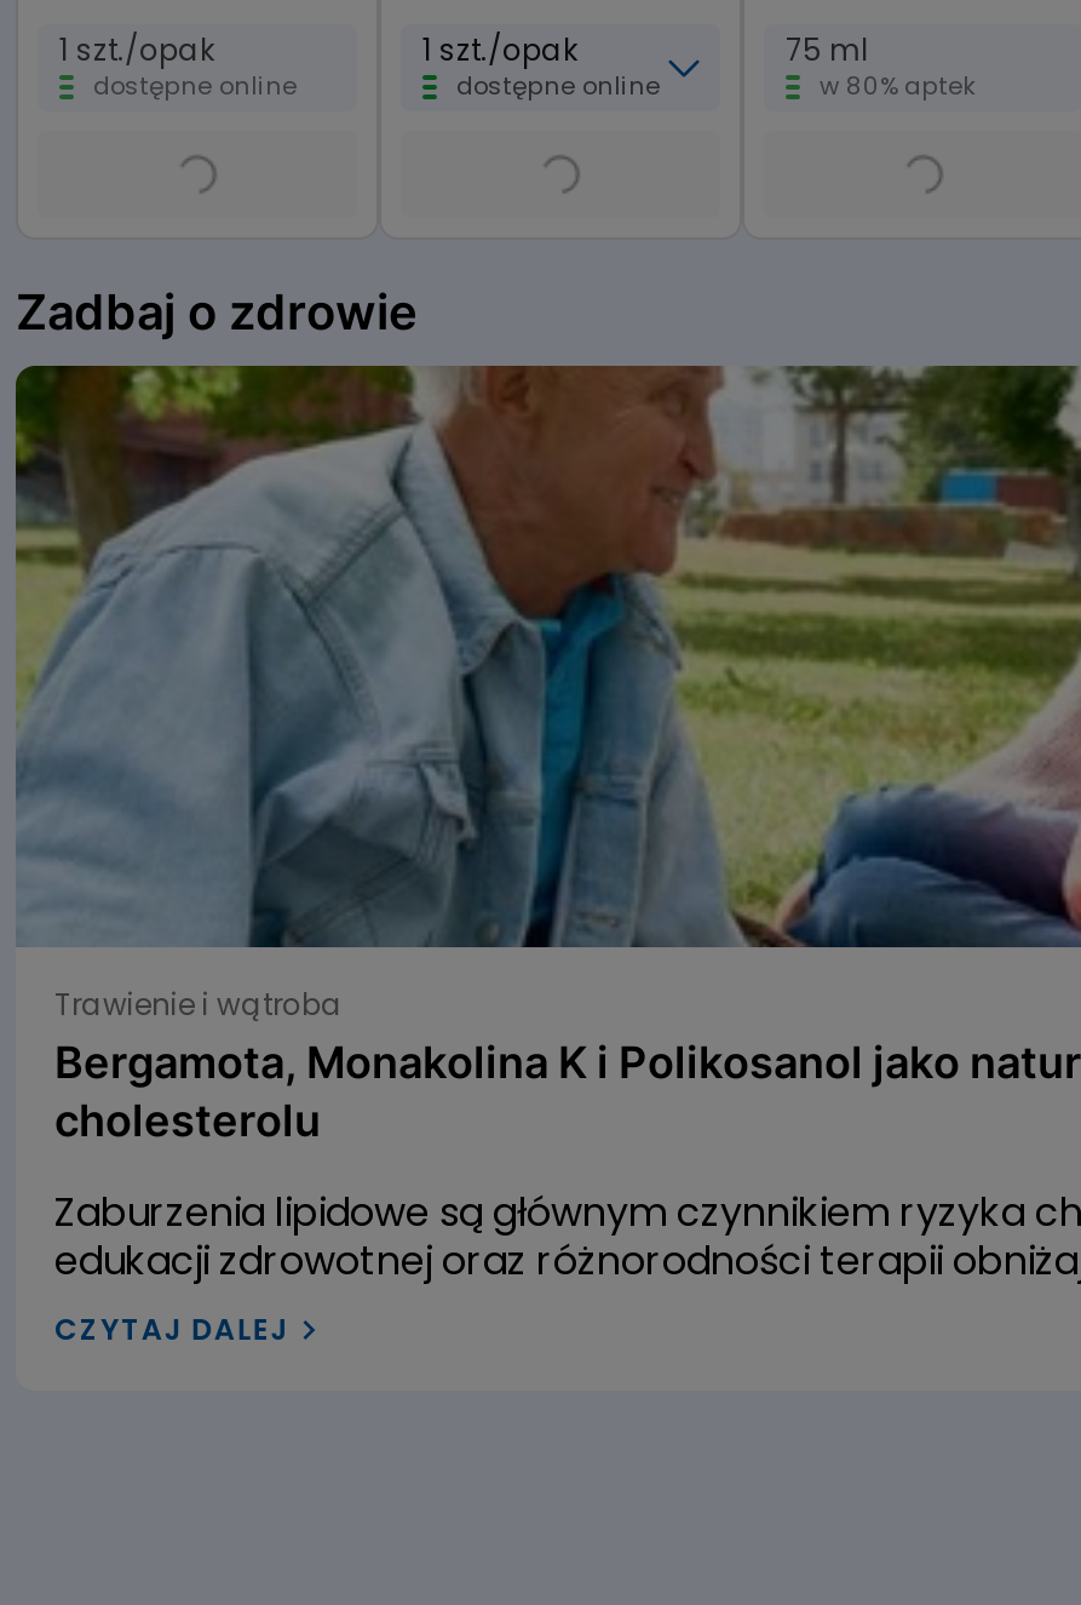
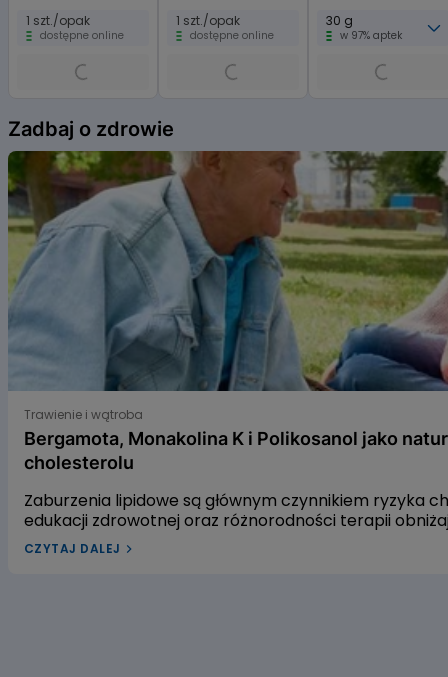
[786,29,974,104] 75 ml | w 80% aptek -> [326,12,402,43] 30 g | w 97% aptek

